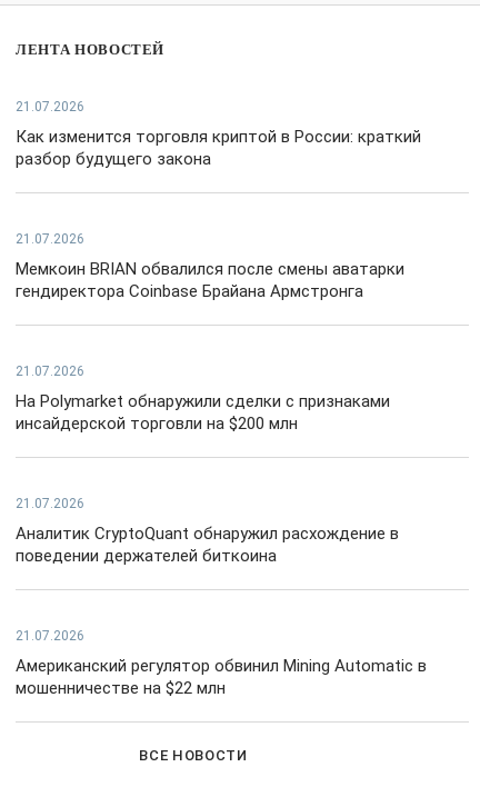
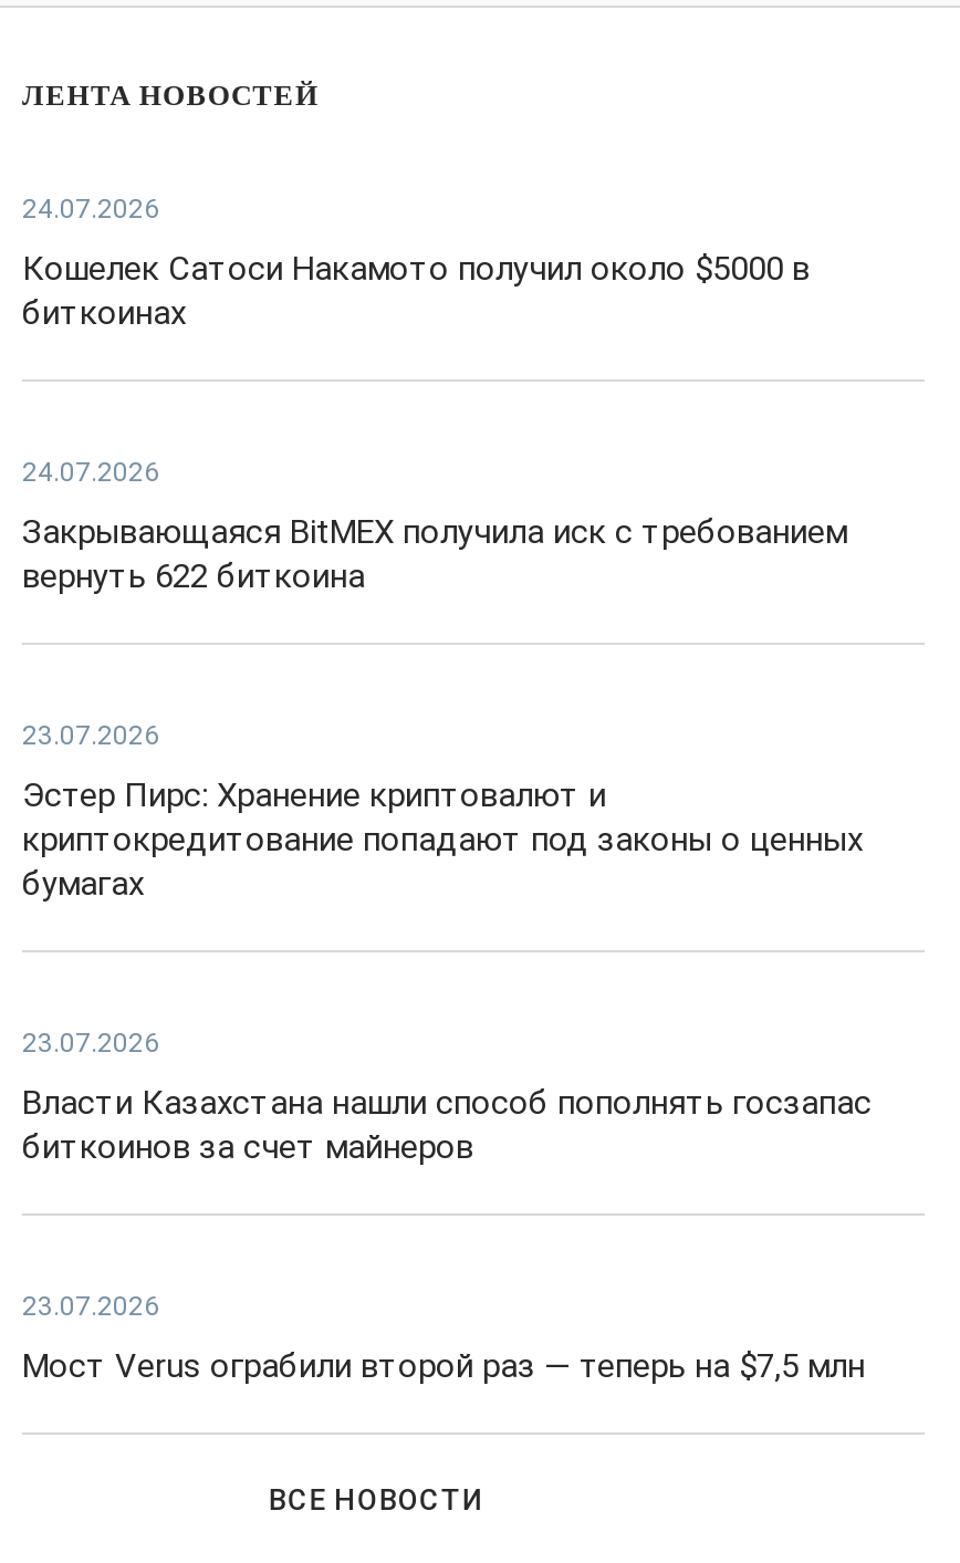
[16,99,84,114] 21.07.2026 -> [22,193,159,224] 24.07.2026
[16,126,421,169] Как изменится торговля криптой в России: краткий | разбор будущего закона -> [22,248,810,333] Кошелек Сатоси Накамото получил около $5000 в | биткоинах
[16,231,84,247] 21.07.2026 -> [22,456,159,487] 24.07.2026
[16,259,404,301] Мемкоин BRIAN обвалился после смены аватарки | гендиректора Coinbase Брайана Армстронга -> [22,512,847,596] Закрывающаяся BitMEX получила иск с требованием | вернуть 622 биткоина
[16,363,84,379] 21.07.2026 -> [22,720,159,751] 23.07.2026
[16,391,390,433] На Polymarket обнаружили сделки с признаками | инсайдерской торговли на $200 млн -> [22,775,863,903] Эстер Пирс: Хранение криптовалют и | криптокредитование попадают под законы о ценных | бумагах
[16,496,84,511] 21.07.2026 -> [22,1027,159,1058] 23.07.2026
[16,523,399,566] Аналитик CryptoQuant обнаружил расхождение в | поведении держателей биткоина -> [22,1082,872,1167] Власти Казахстана нашли способ пополнять госзапас | биткоинов за счет майнеров
[16,628,84,643] 21.07.2026 -> [22,1290,159,1321] 23.07.2026
[16,656,427,698] Американский регулятор обвинил Mining Automatic в | мошенничестве на $22 млн -> [22,1346,865,1386] Мост Verus ограбили второй раз — теперь на $7,5 млн

